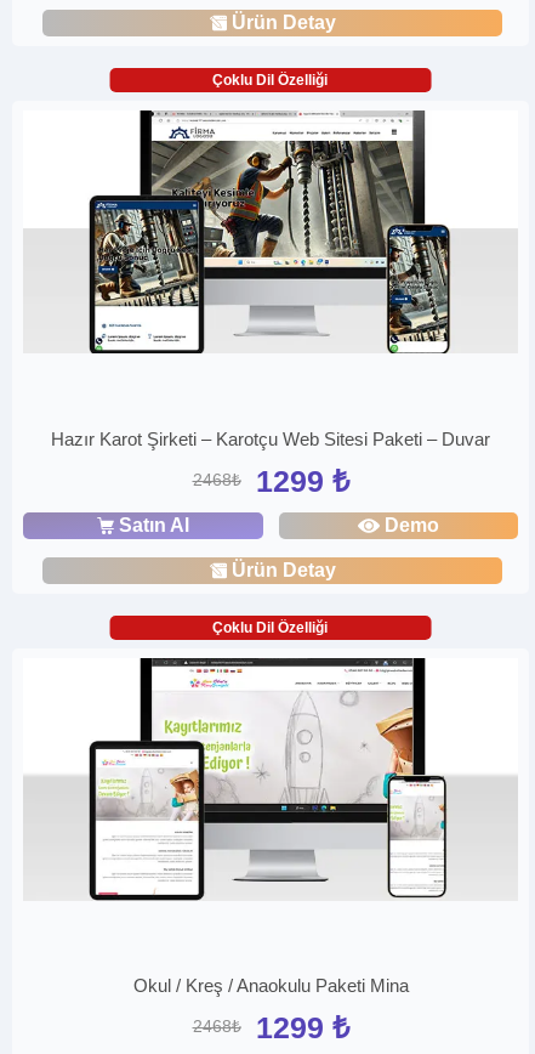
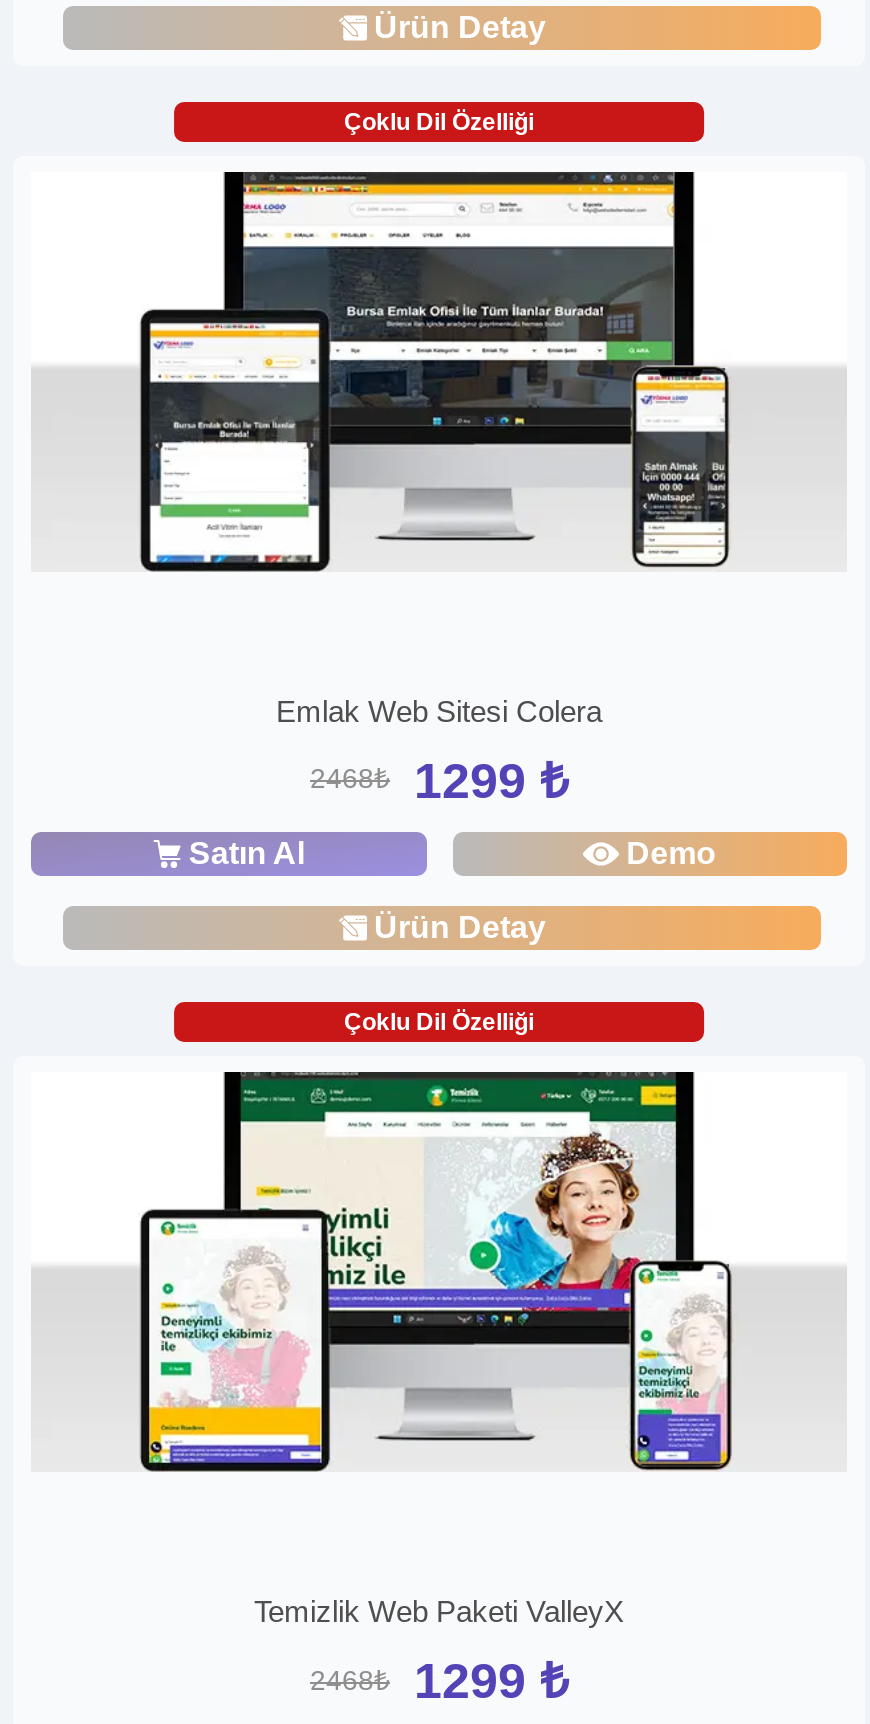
[93,109,451,355] [image] -> [147,169,735,571] [image]
[51,428,490,449] Hazır Karot Şirketi – Karotçu Web Sitesi Paketi – Duvar -> [276,694,602,728] Emlak Web Sitesi Colera
[95,657,448,899] [image] -> [147,1069,733,1471] [image]
[133,975,408,995] Okul / Kreş / Anaokulu Paketi Mina -> [254,1594,624,1628] Temizlik Web Paketi ValleyX

